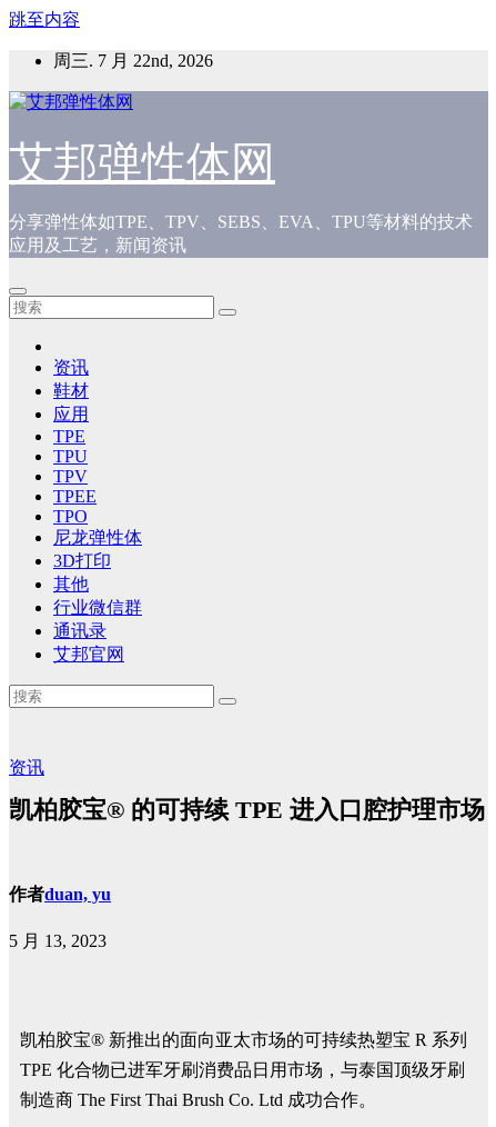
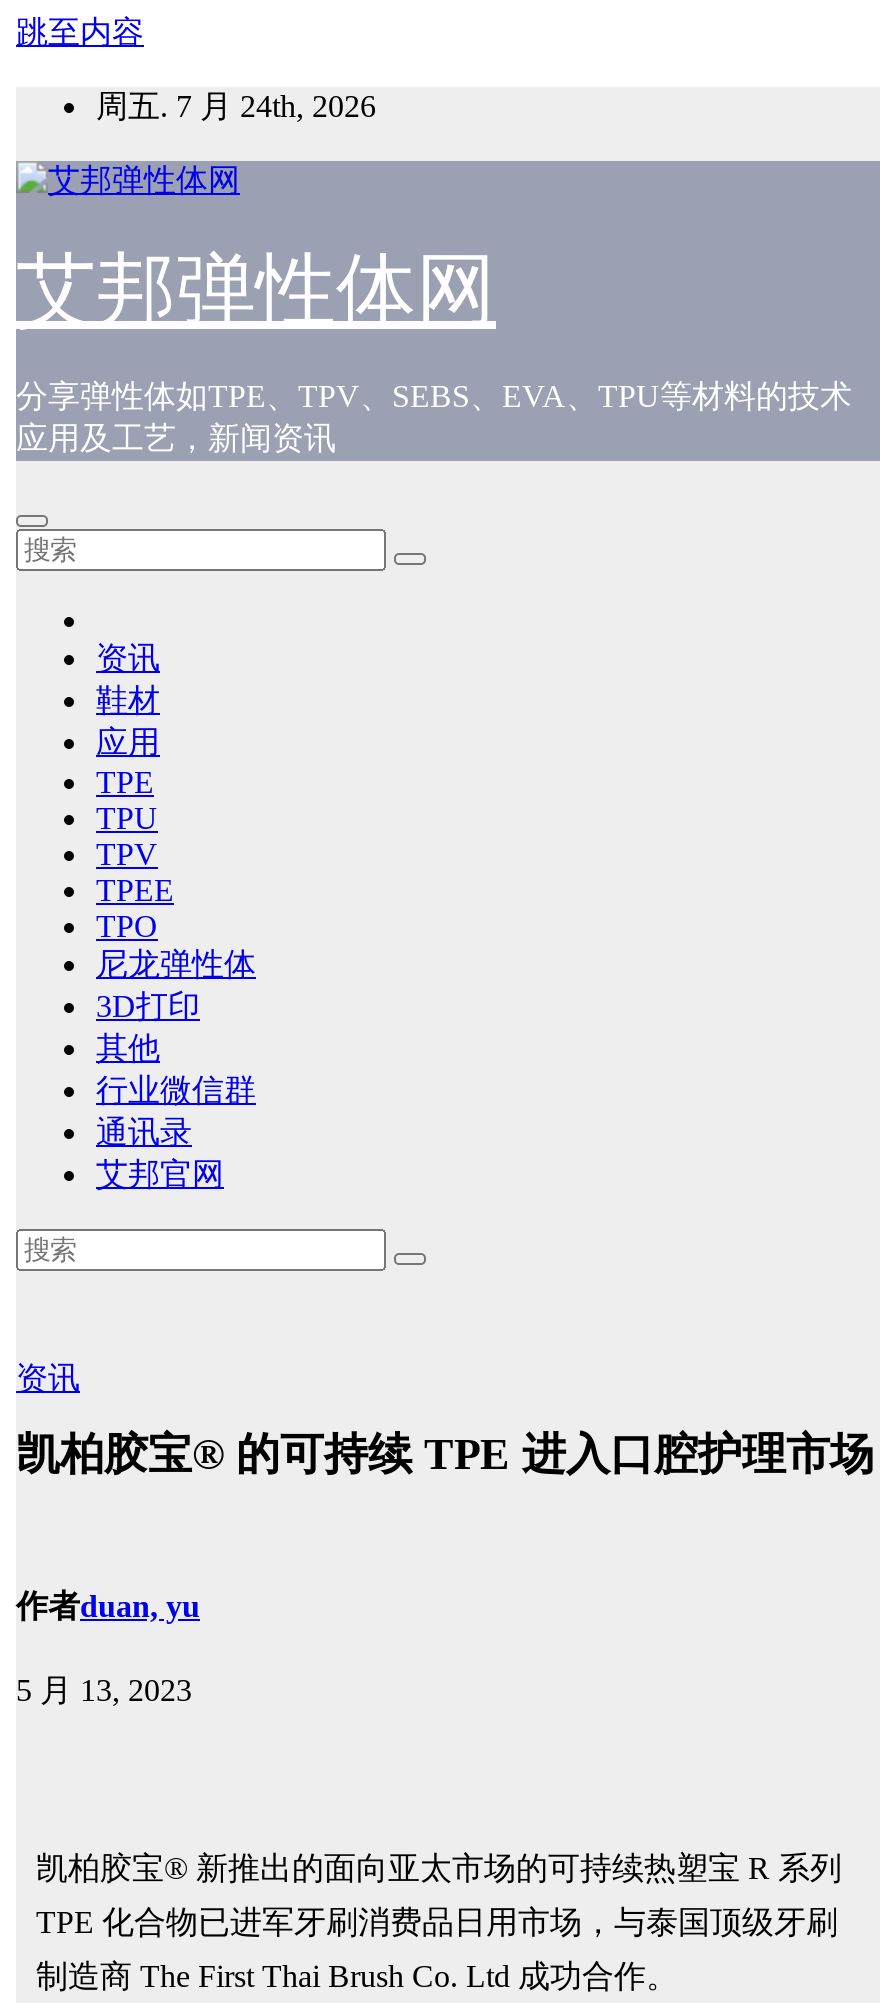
[53,51,213,70] 周三. 7 月 22nd, 2026 -> [96,89,376,123] 周五. 7 月 24th, 2026

